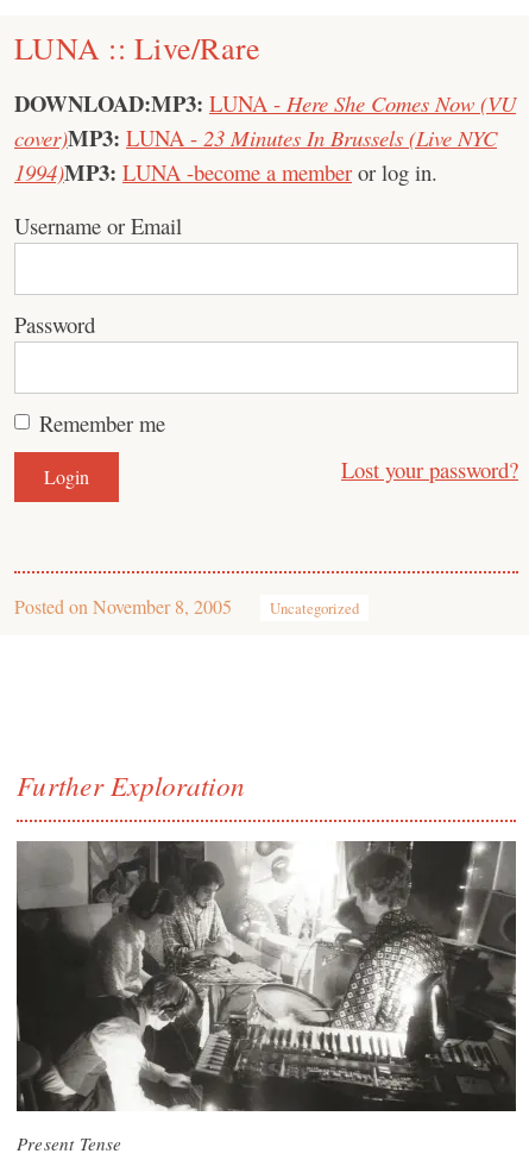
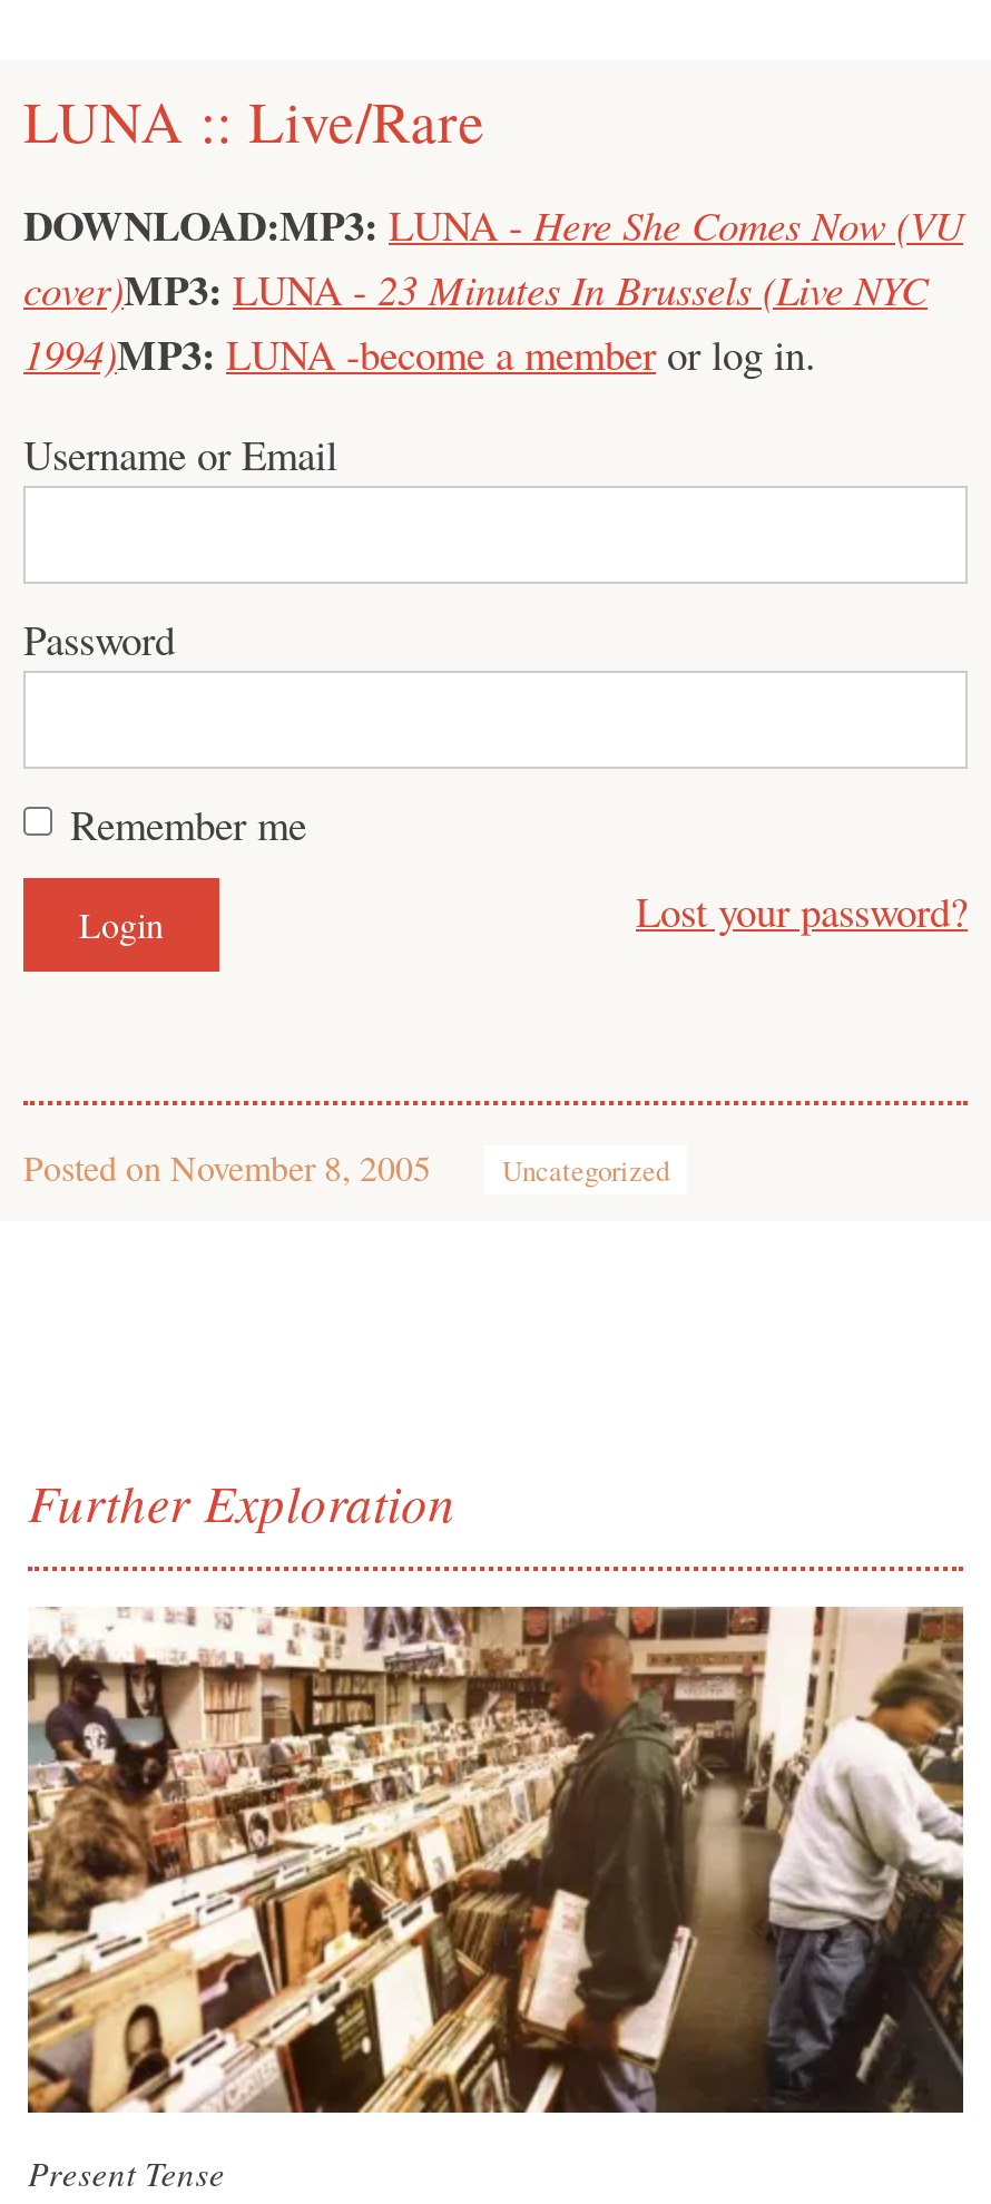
[15,840,517,1112] [image] -> [26,1605,965,2115] [image]

